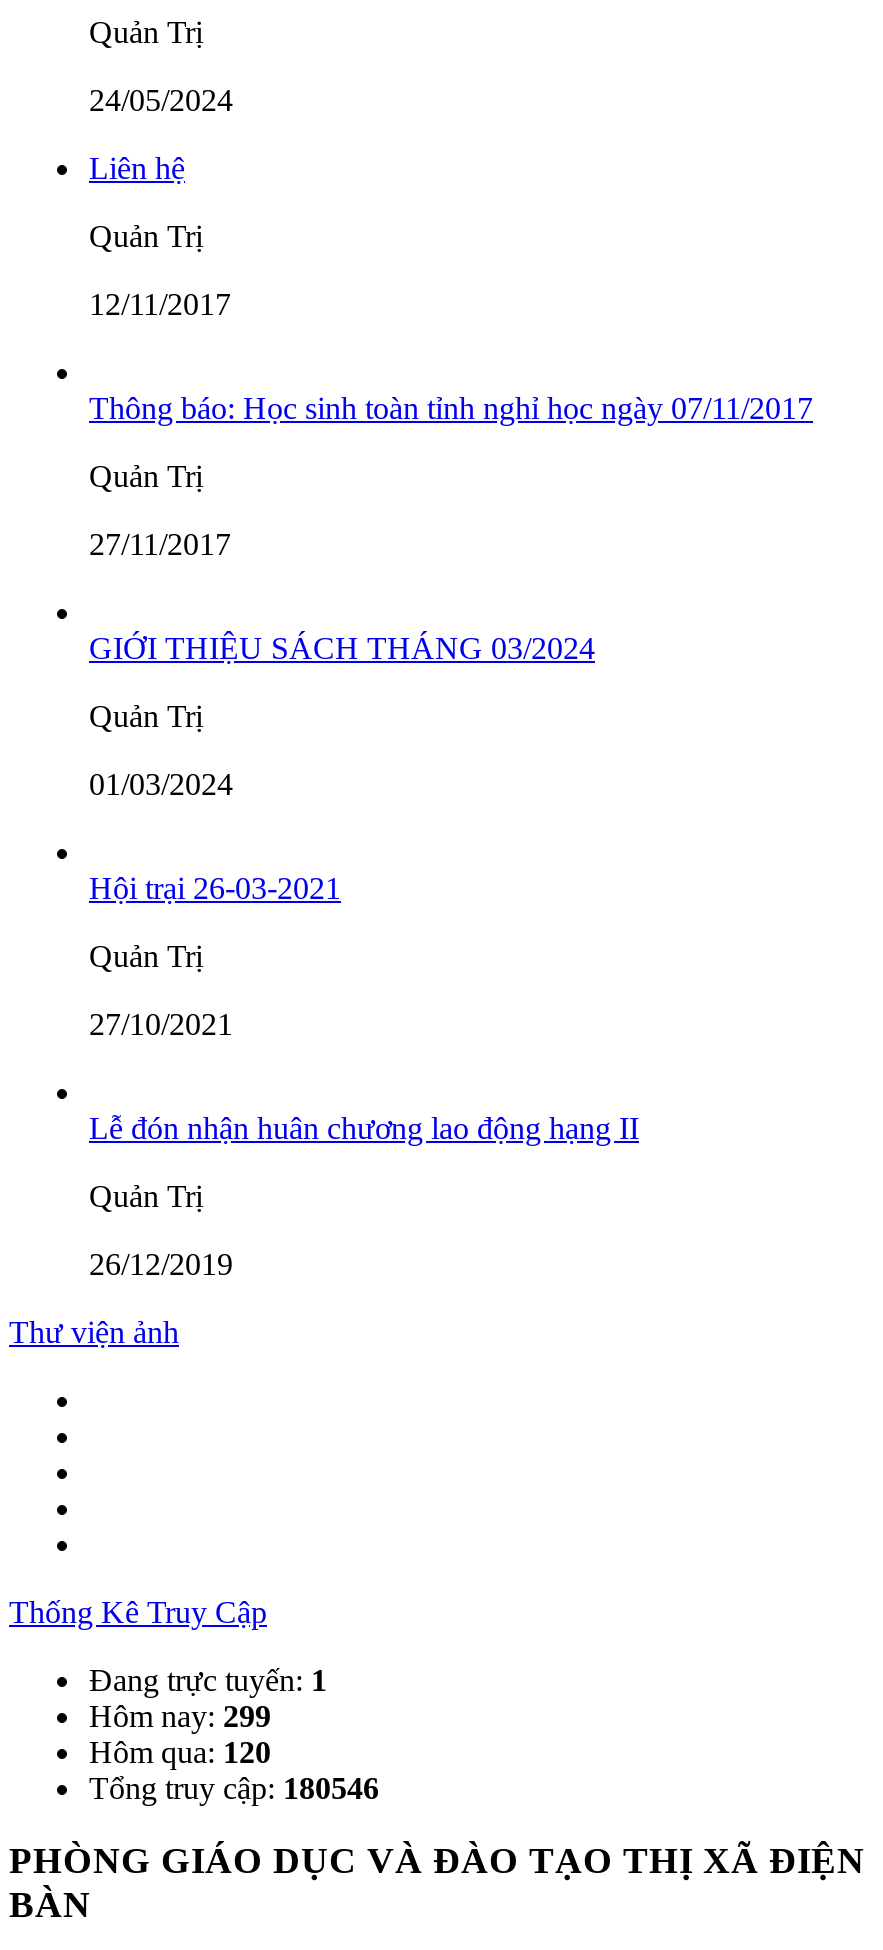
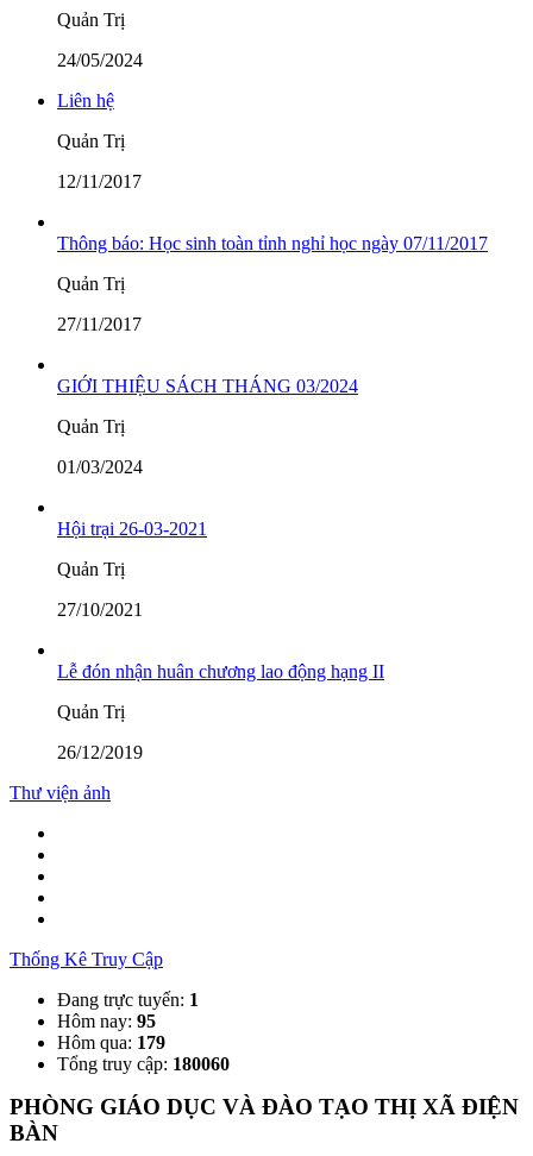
[89,1699,271,1733] Hôm nay: 299 -> [57,1011,156,1031] Hôm nay: 95
[89,1735,271,1769] Hôm qua: 120 -> [57,1033,165,1053] Hôm qua: 179
[89,1771,379,1805] Tổng truy cập: 180546 -> [57,1054,230,1074] Tổng truy cập: 180060

